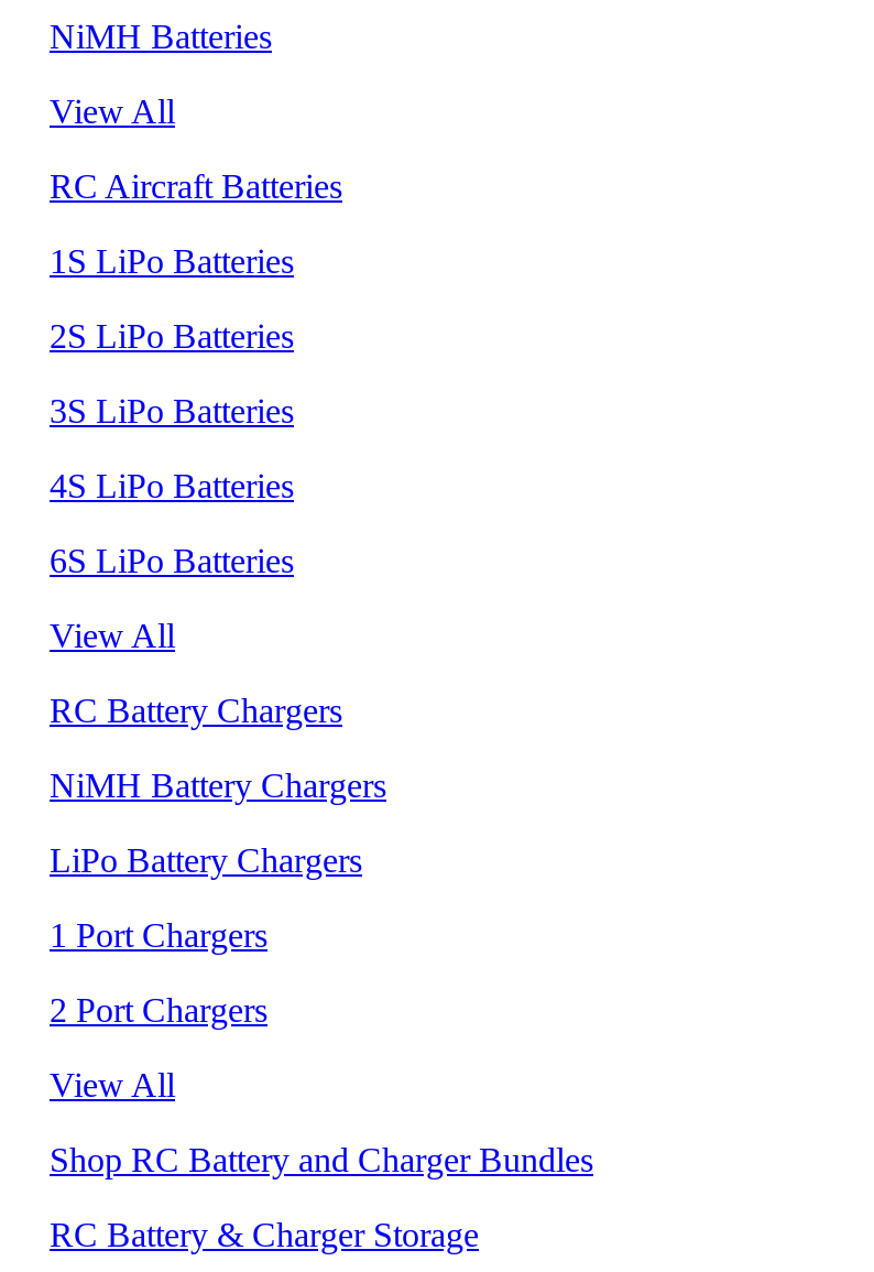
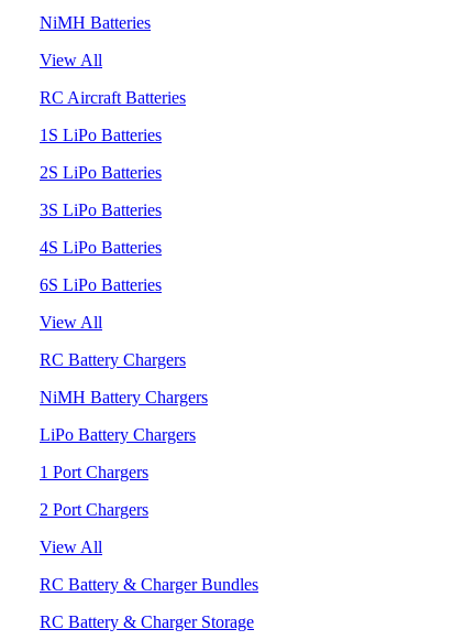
[50,1141,593,1178] Shop RC Battery and Charger Bundles -> [40,575,258,594] RC Battery & Charger Bundles

